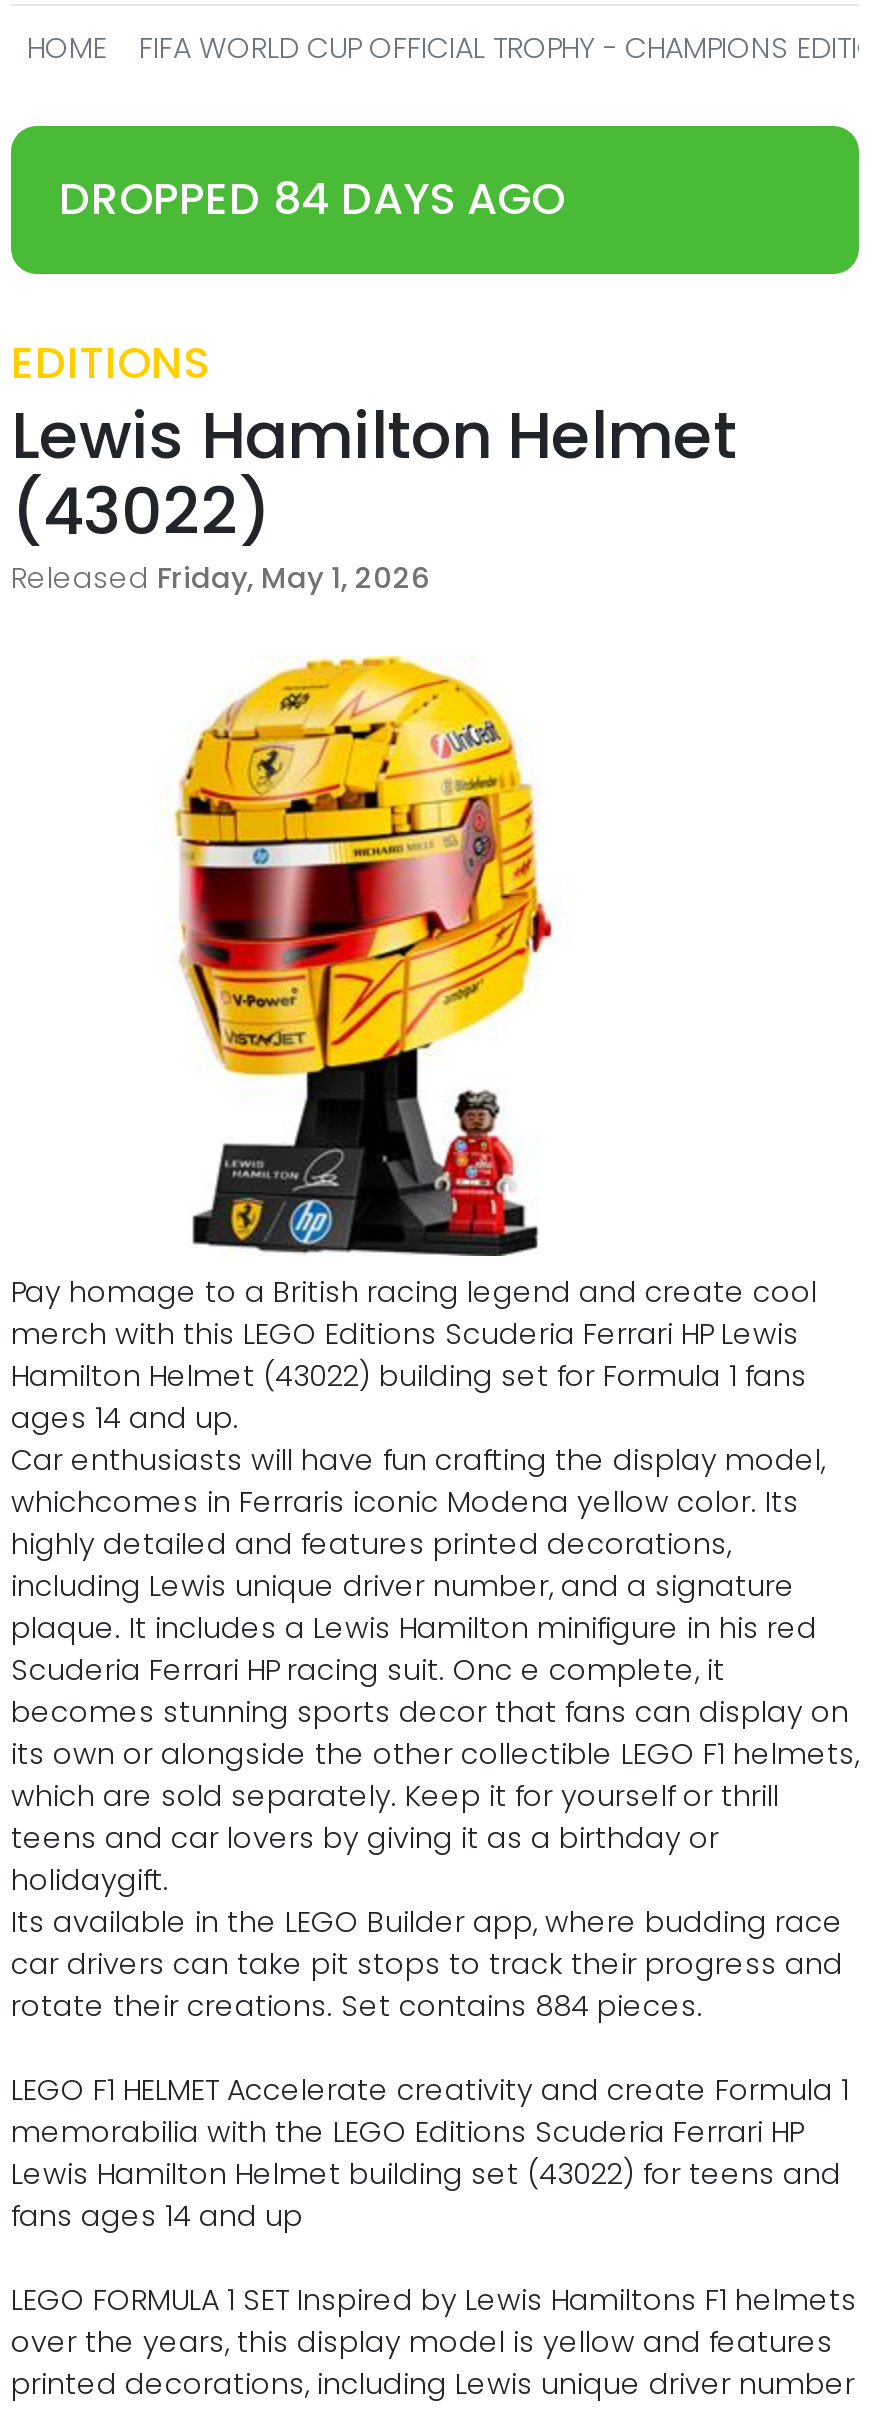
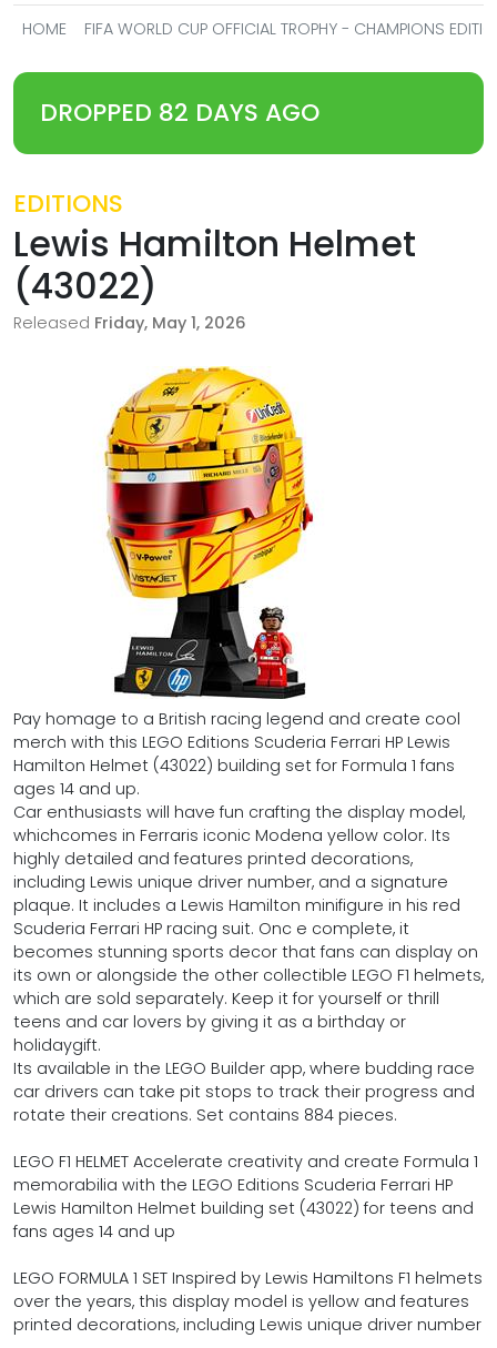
[59,168,565,230] DROPPED 84 DAYS AGO -> [40,95,319,130] DROPPED 82 DAYS AGO

